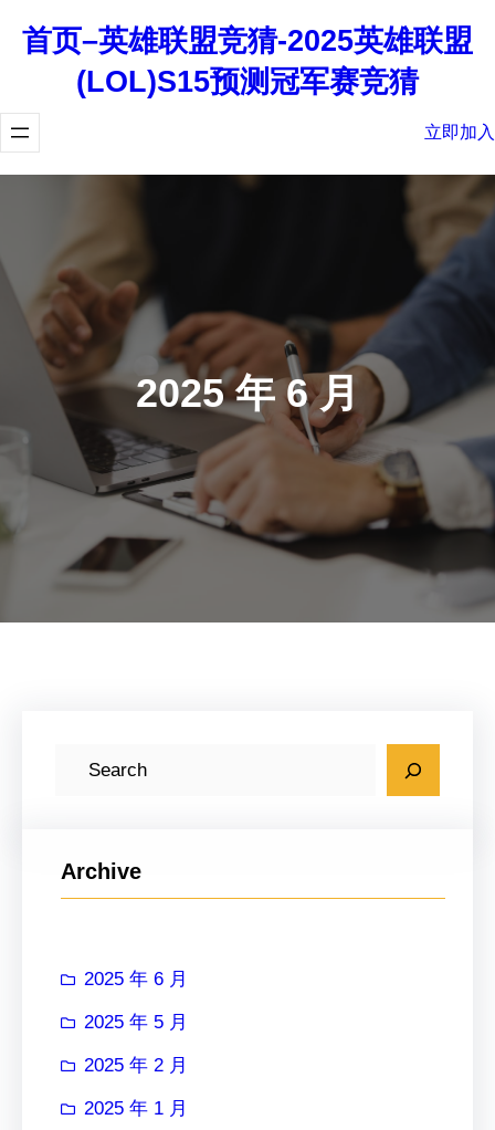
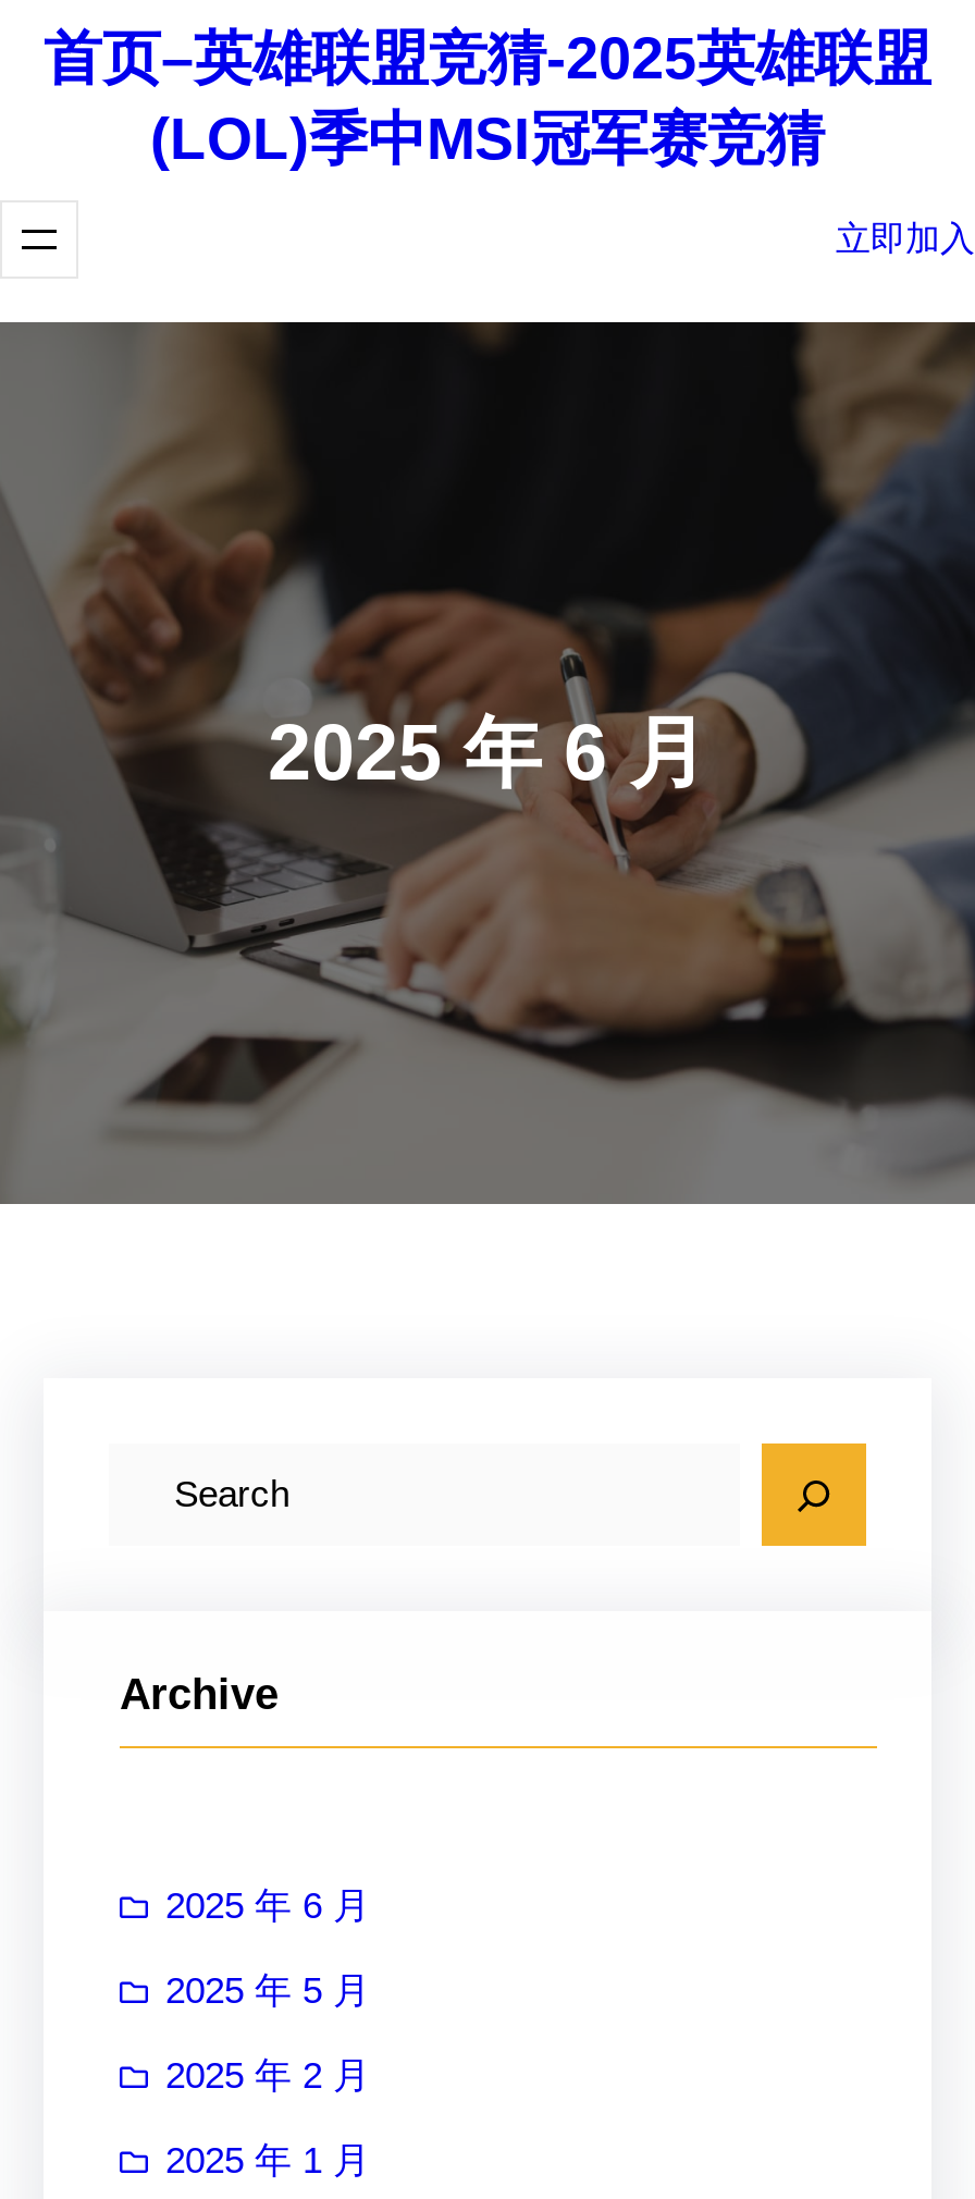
[76,64,419,98] (LOL)S15预测冠军赛竞猜 -> [150,105,825,172] (LOL)季中MSI冠军赛竞猜

